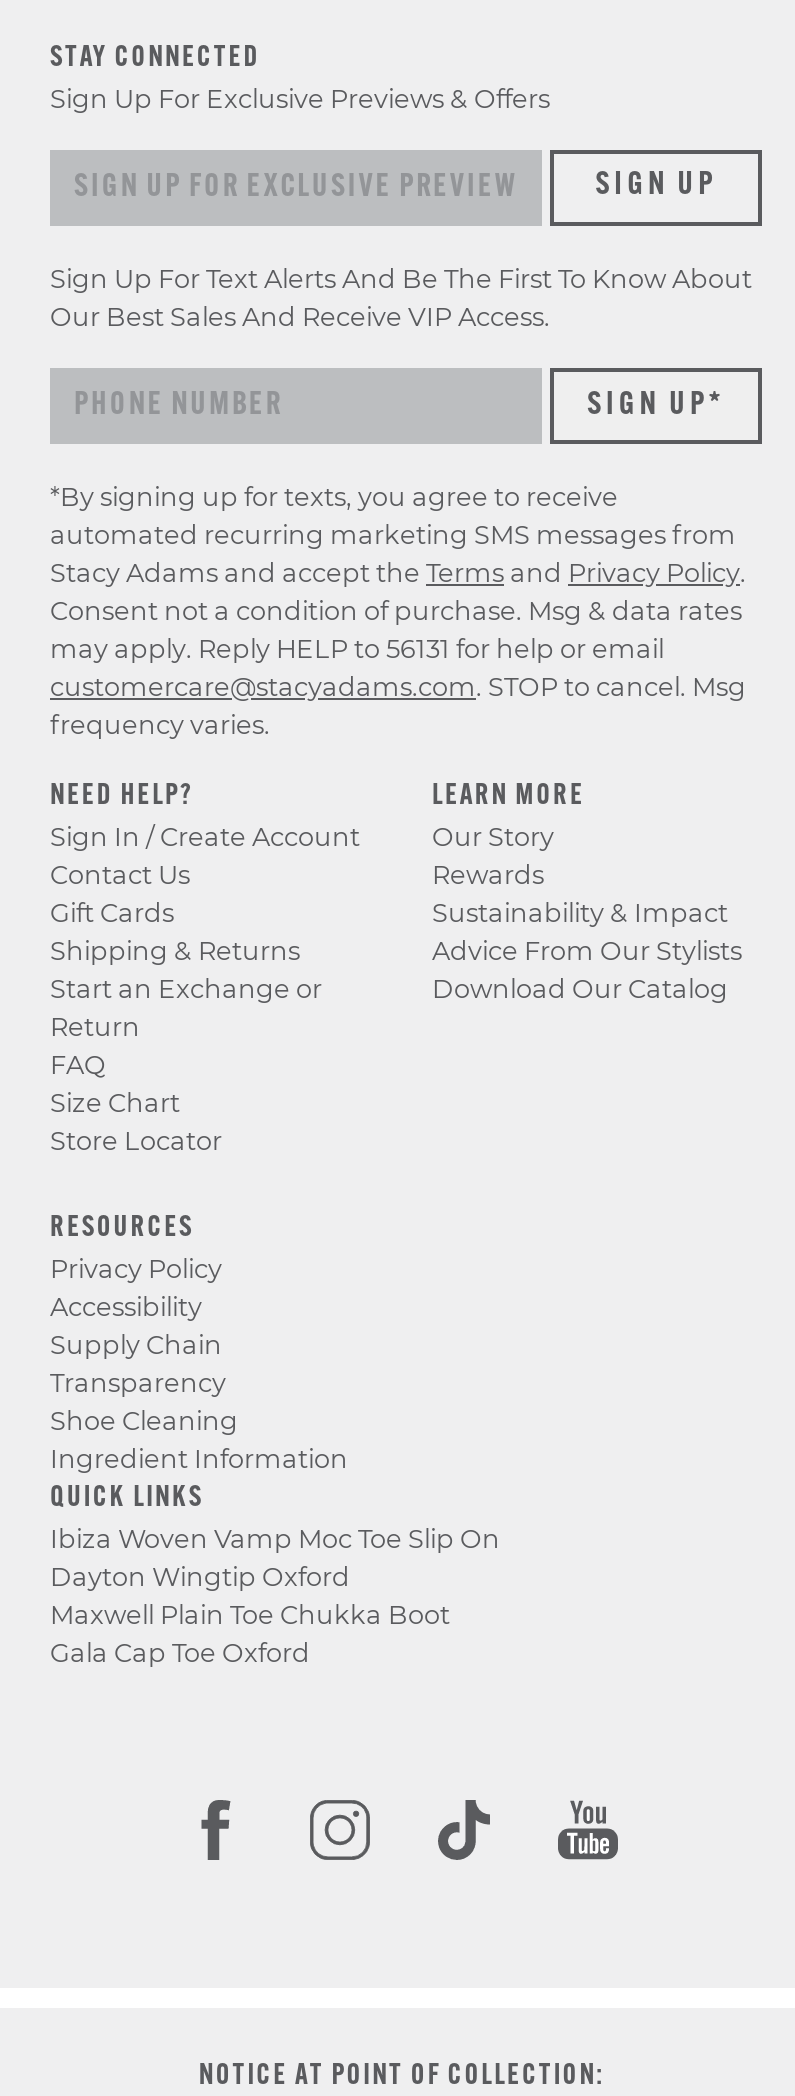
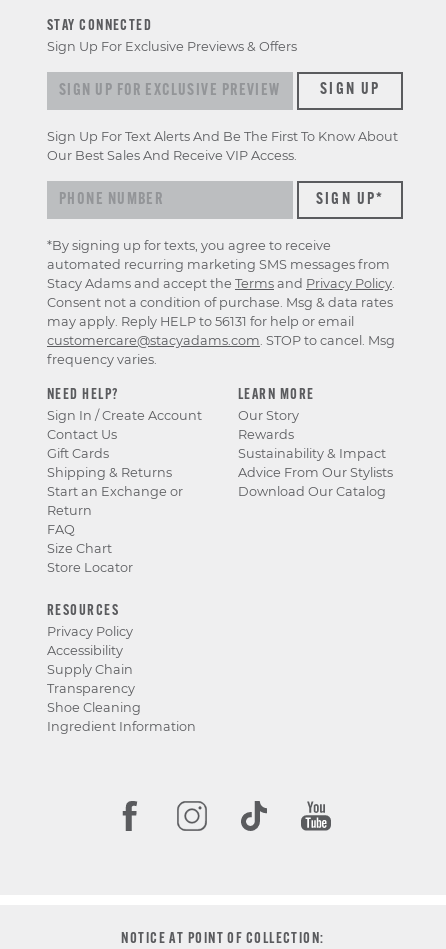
[50,1484,500,1668] QUICK LINKS | Ibiza Woven Vamp Moc Toe Slip On | Dayton Wingtip Oxford | Maxwell Plain Toe Chukka Boot | Gala Cap Toe Oxford -> none

